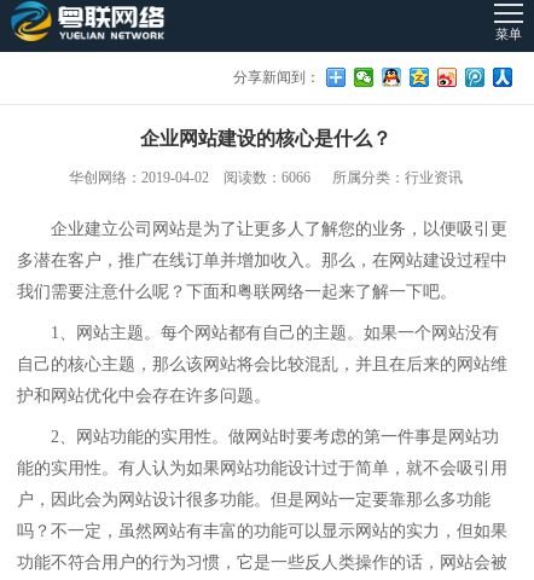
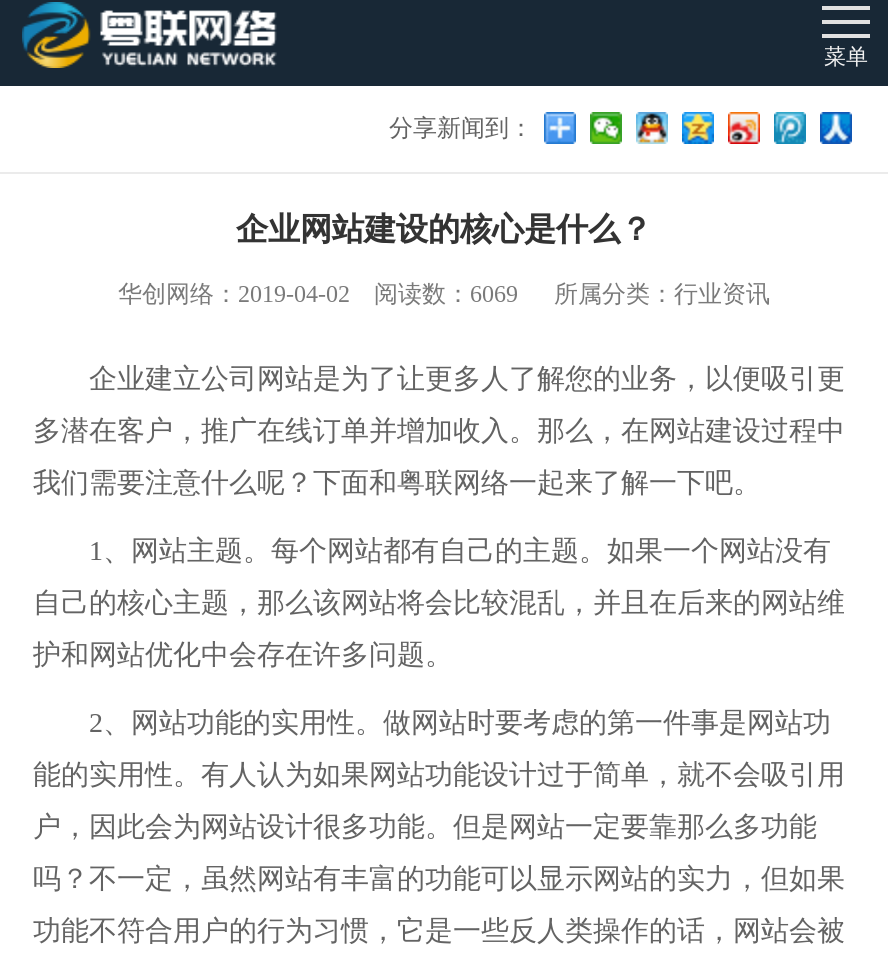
[69,169,463,186] 华创网络：2019-04-02 阅读数：6066 所属分类：行业资讯 -> [118,280,770,308] 华创网络：2019-04-02 阅读数：6069 所属分类：行业资讯

